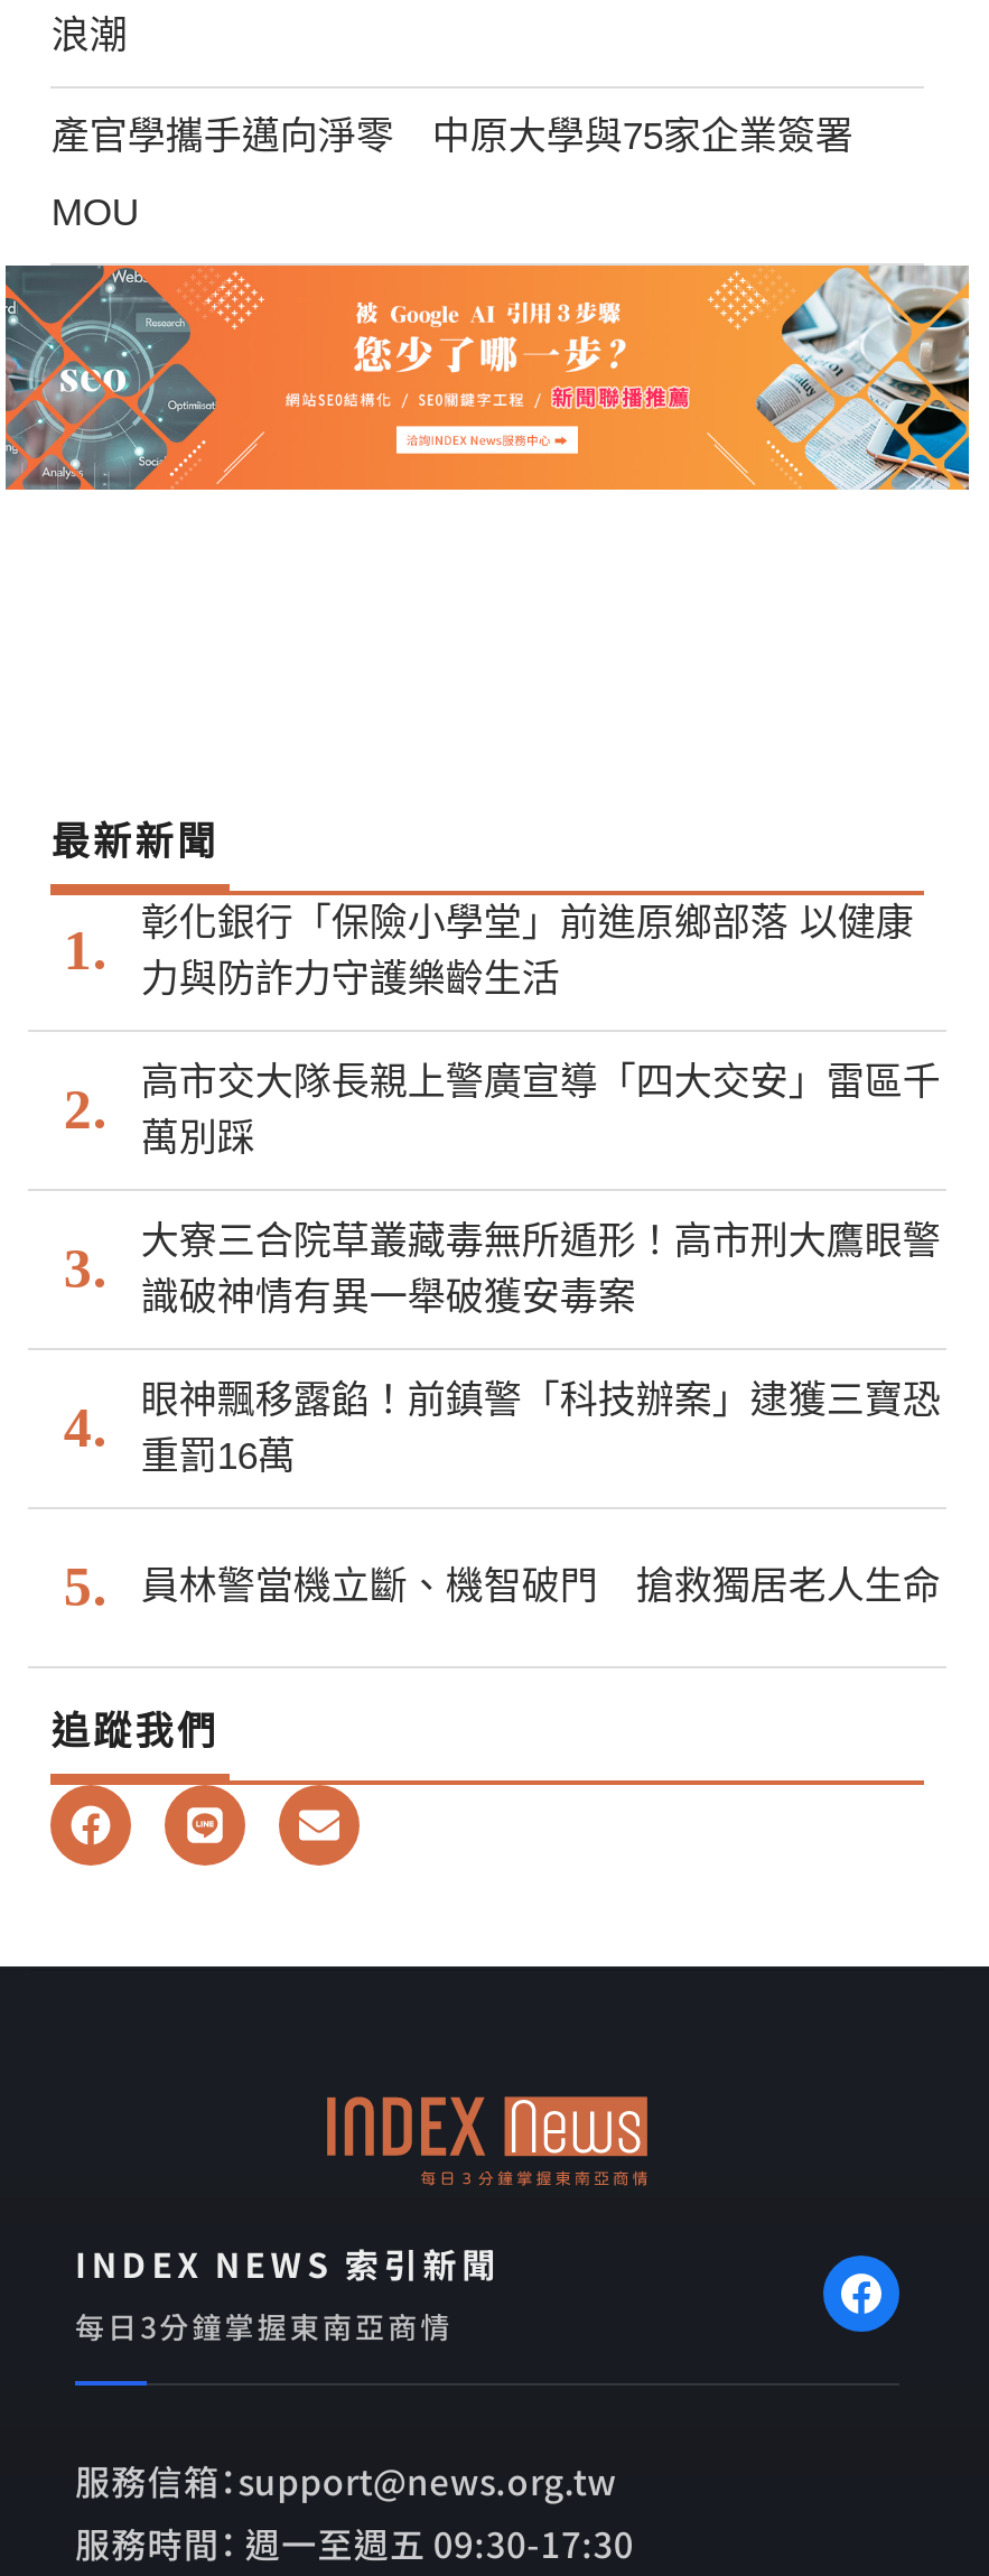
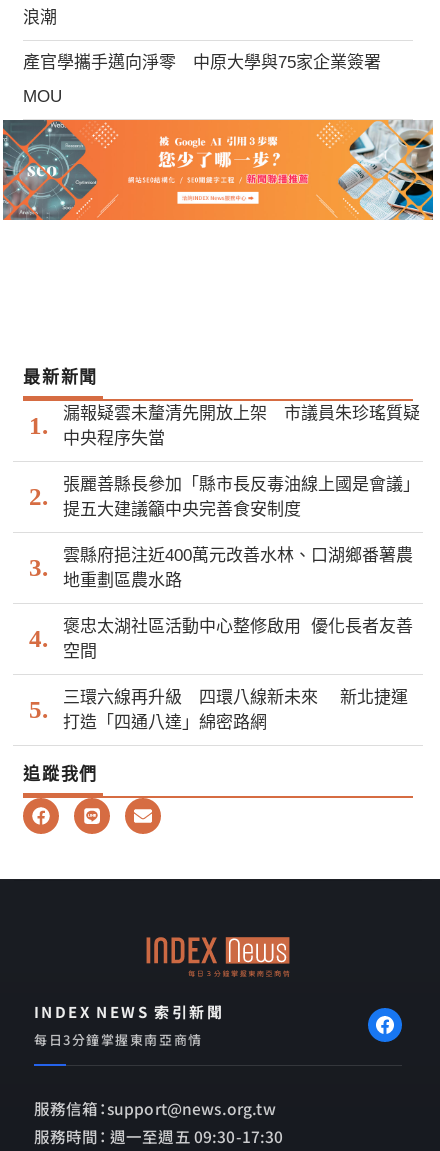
[141,902,914,1001] 彰化銀行「保險小學堂」前進原鄉部落 以健康 | 力與防詐力守護樂齡生活 -> [63,404,420,448] 漏報疑雲未釐清先開放上架 市議員朱珍瑤質疑 | 中央程序失當
[141,1061,940,1160] 高市交大隊長親上警廣宣導「四大交安」雷區千 | 萬別踩 -> [63,475,420,519] 張麗善縣長參加「縣市長反毒油線上國是會議」 | 提五大建議籲中央完善食安制度
[141,1220,940,1319] 大寮三合院草叢藏毒無所遁形！高市刑大鷹眼警 | 識破神情有異一舉破獲安毒案 -> [63,546,413,590] 雲縣府挹注近400萬元改善水林、口湖鄉番薯農 | 地重劃區農水路
[141,1379,940,1478] 眼神飄移露餡！前鎮警「科技辦案」逮獲三寶恐 | 重罰16萬 -> [63,617,413,661] 褒忠太湖社區活動中心整修啟用 優化長者友善 | 空間
[141,1566,940,1609] 員林警當機立斷、機智破門 搶救獨居老人生命 -> [63,688,408,732] 三環六線再升級 四環八線新未來 新北捷運 | 打造「四通八達」綿密路網

